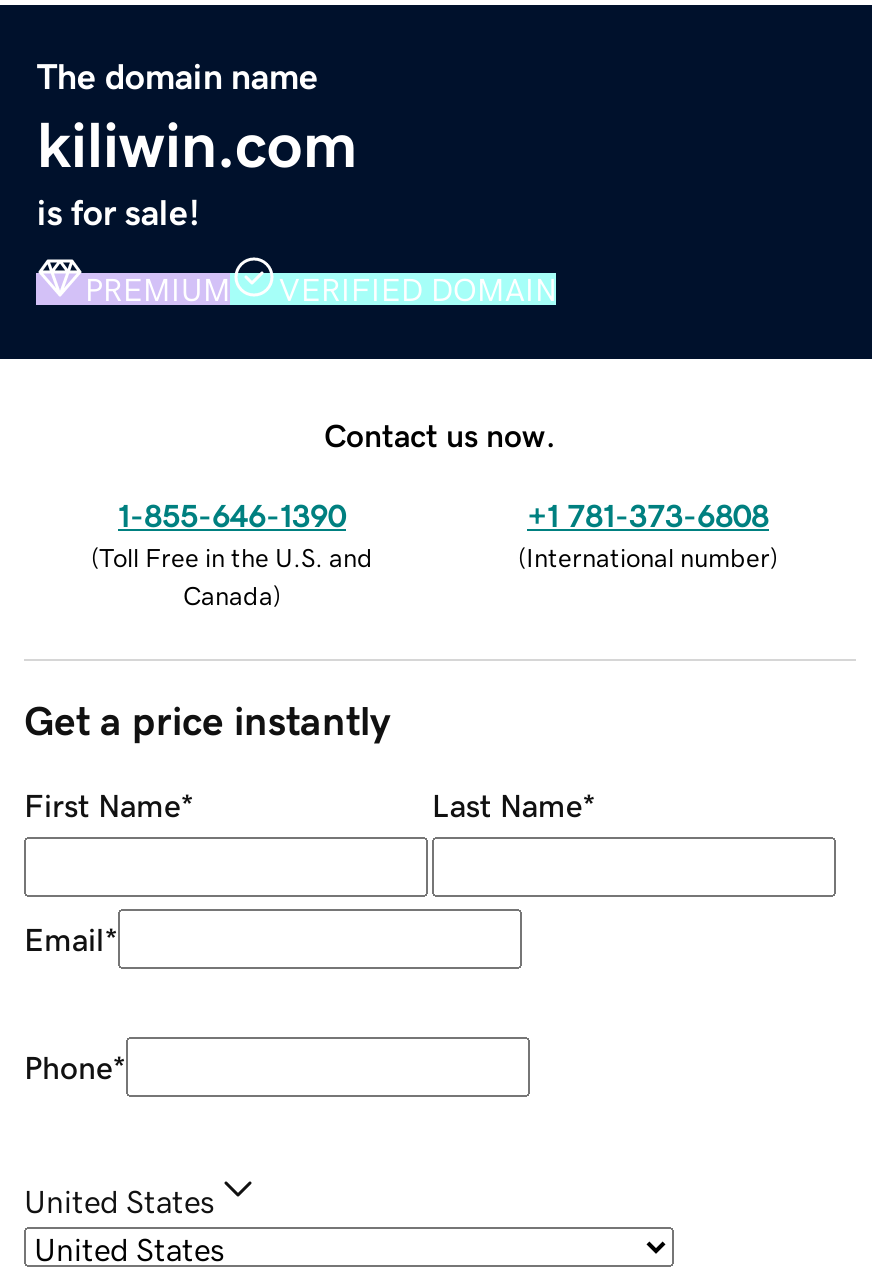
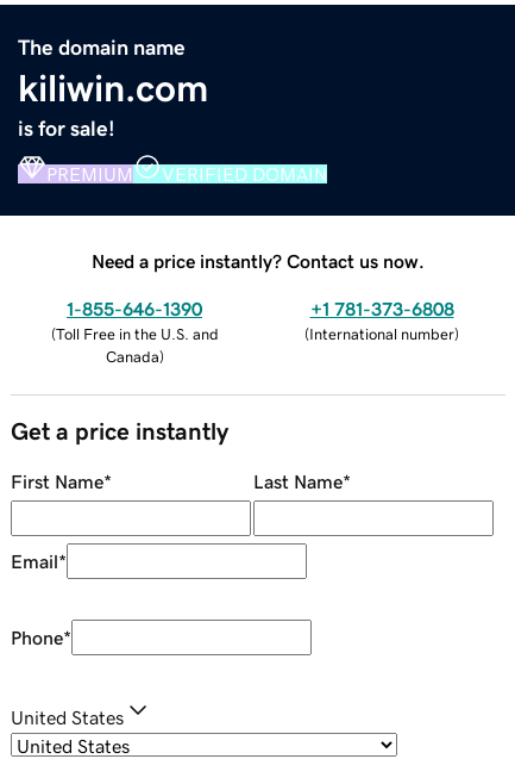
[324,418,556,450] Contact us now. -> [92,251,425,270] Need a price instantly? Contact us now.

